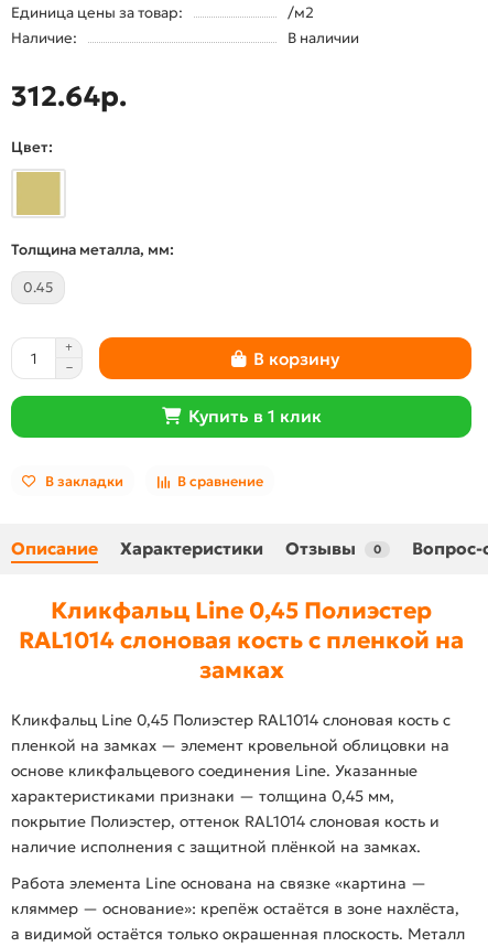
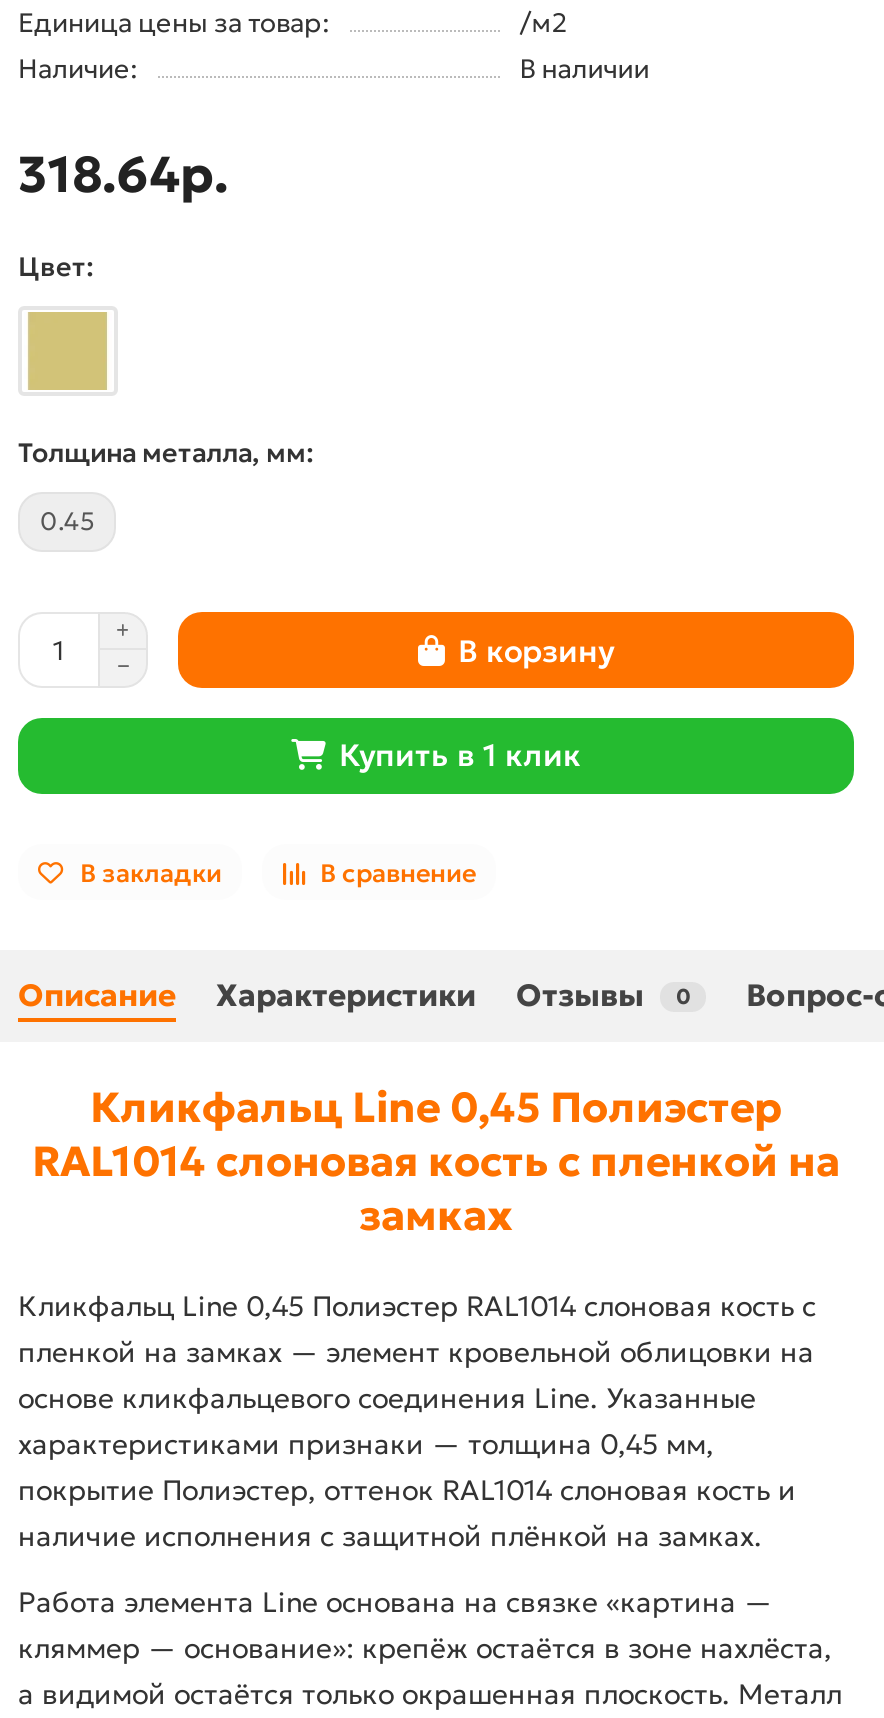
[11,78,127,114] 312.64р. -> [18,142,228,206] 318.64р.

